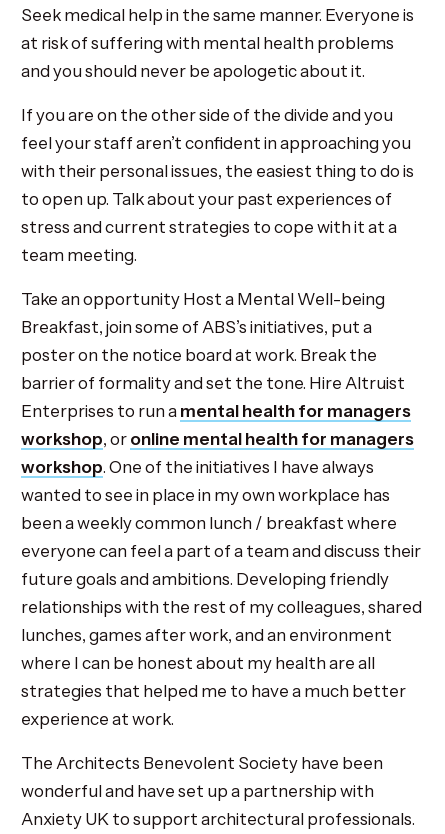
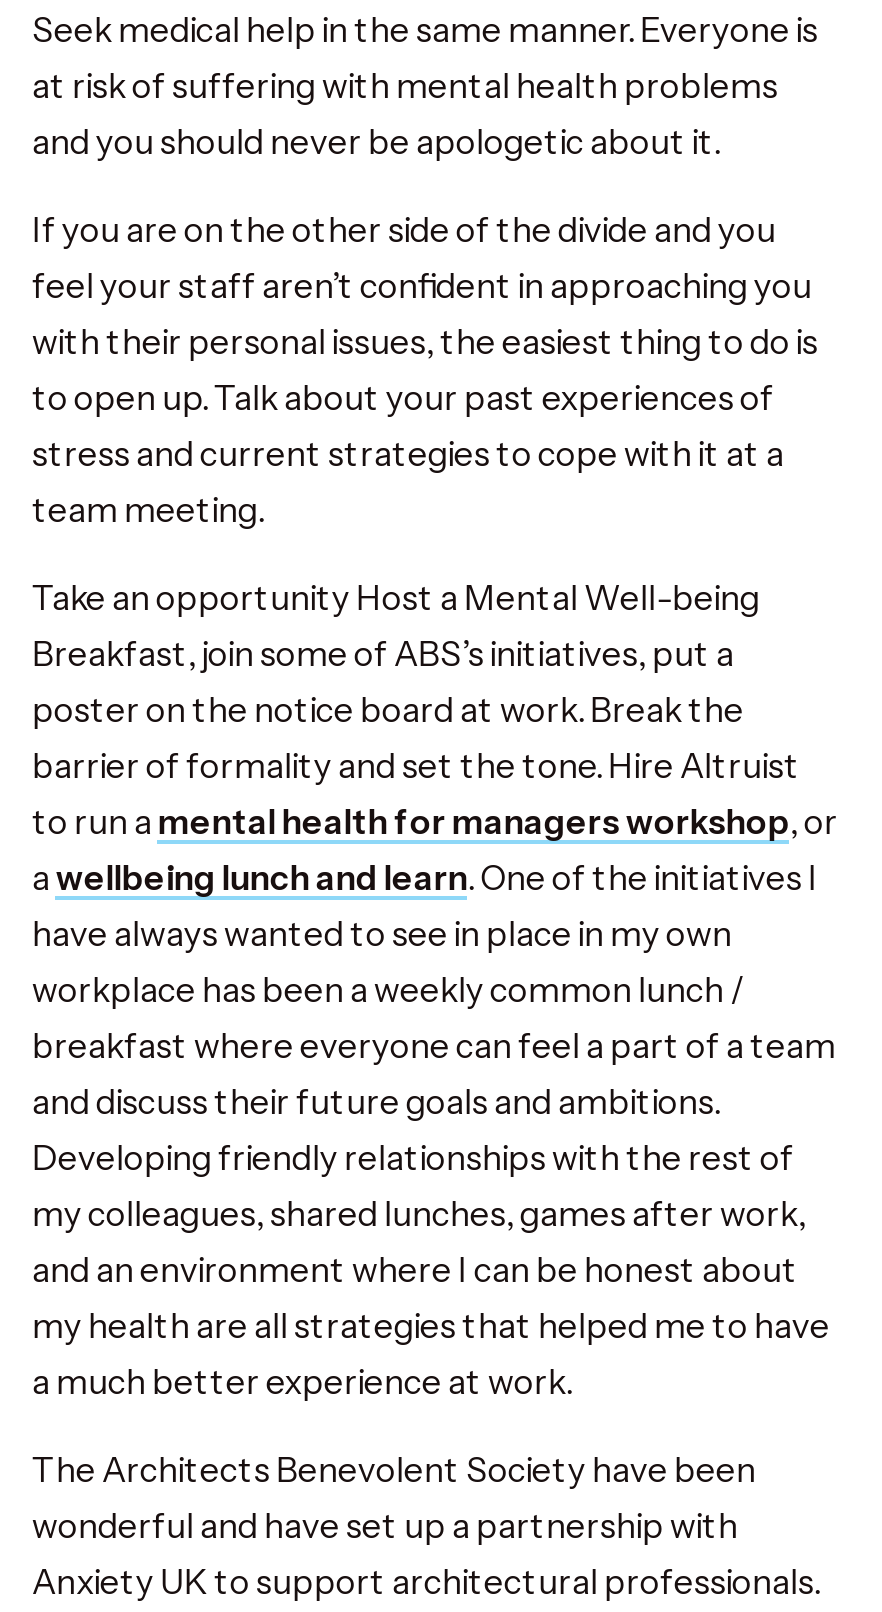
[21,400,422,729] Enterprises to run a mental health for managers | workshop, or online mental health for managers | workshop. One of the initiatives I have always | wanted to see in place in my own workplace has | been a weekly common lunch / breakfast where | everyone can feel a part of a team and discuss their | future goals and ambitions. Developing friendly | relationships with the rest of my colleagues, shared | lunches, games after work, and an environment | where I can be honest about my health are all | strategies that helped me to have a much better | experience at work. -> [32,801,838,1403] to run a mental health for managers workshop, or | a wellbeing lunch and learn. One of the initiatives I | have always wanted to see in place in my own | workplace has been a weekly common lunch / | breakfast where everyone can feel a part of a team | and discuss their future goals and ambitions. | Developing friendly relationships with the rest of | my colleagues, shared lunches, games after work, | and an environment where I can be honest about | my health are all strategies that helped me to have | a much better experience at work.

